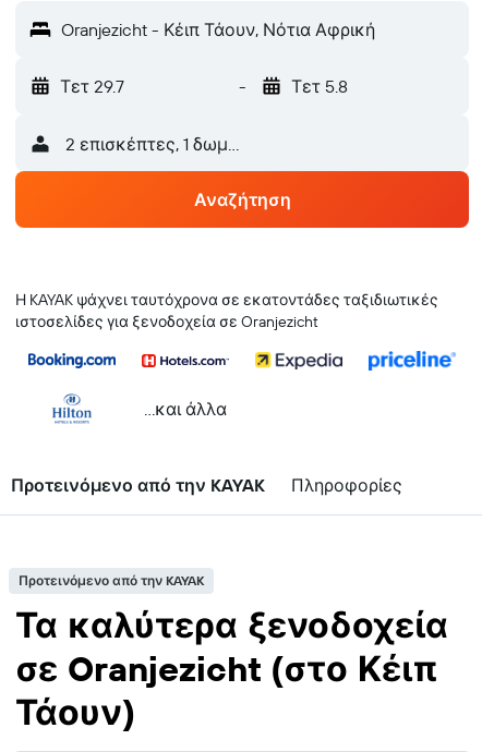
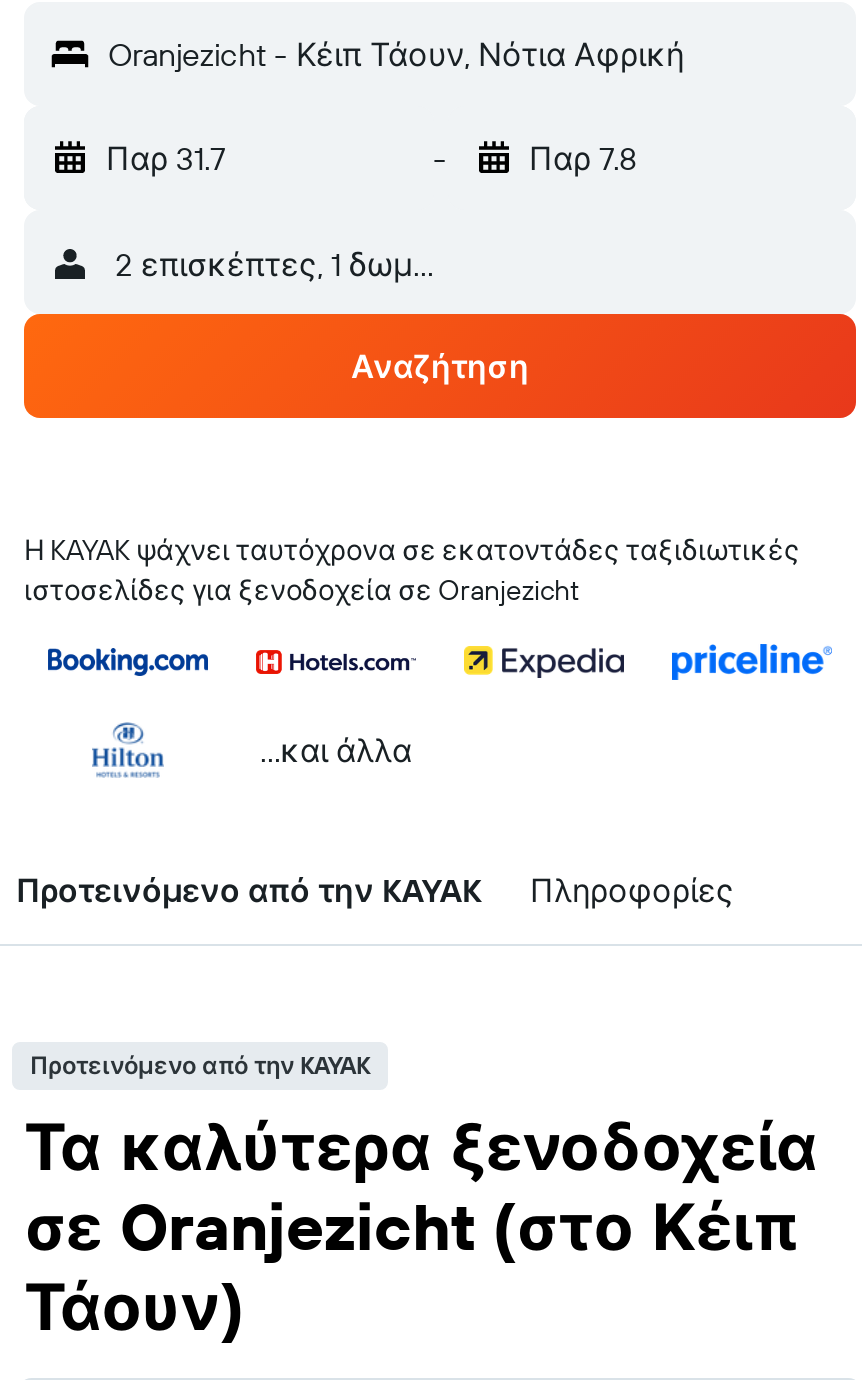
[60,75,124,97] Τετ 29.7 -> [106,138,226,178] Παρ 31.7
[291,75,347,97] Τετ 5.8 -> [529,138,637,178] Παρ 7.8

